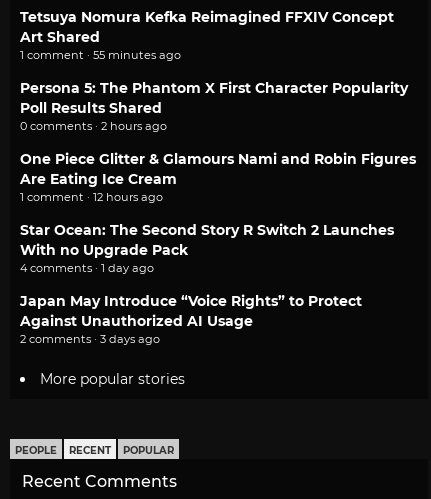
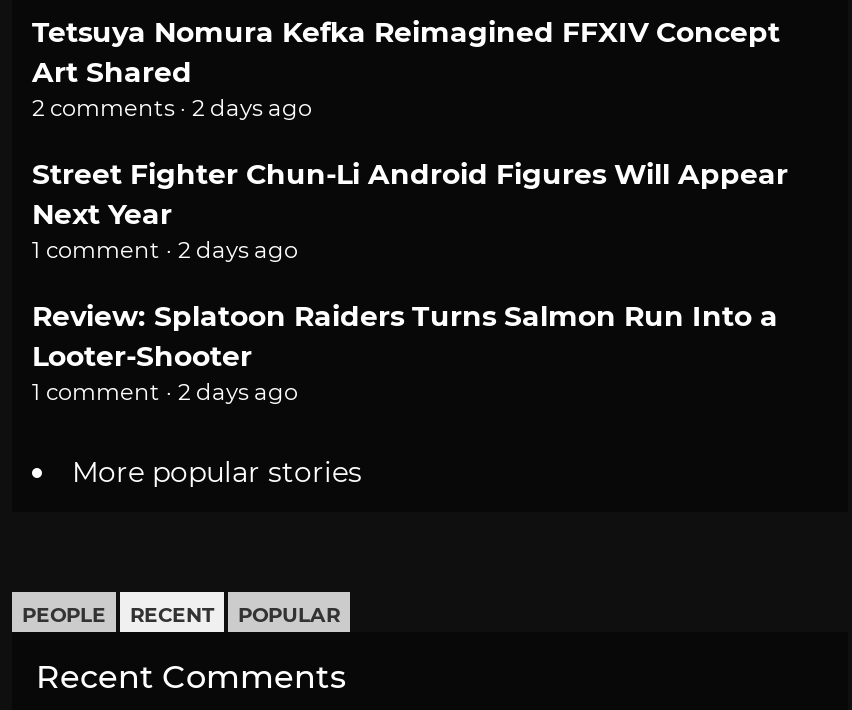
[20,48,416,346] 1 comment · 55 minutes ago | Persona 5: The Phantom X First Character Popularity | Poll Results Shared | 0 comments · 2 hours ago | One Piece Glitter & Glamours Nami and Robin Figures | Are Eating Ice Cream | 1 comment · 12 hours ago | Star Ocean: The Second Story R Switch 2 Launches | With no Upgrade Pack | 4 comments · 1 day ago | Japan May Introduce “Voice Rights” to Protect | Against Unauthorized AI Usage | 2 comments · 3 days ago -> [32,93,788,405] 2 comments · 2 days ago | Street Fighter Chun-Li Android Figures Will Appear | Next Year | 1 comment · 2 days ago | Review: Splatoon Raiders Turns Salmon Run Into a | Looter-Shooter | 1 comment · 2 days ago

